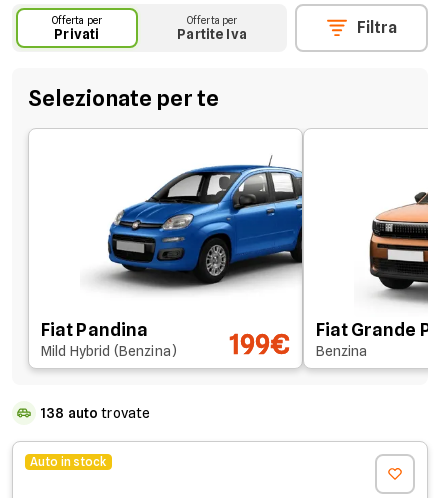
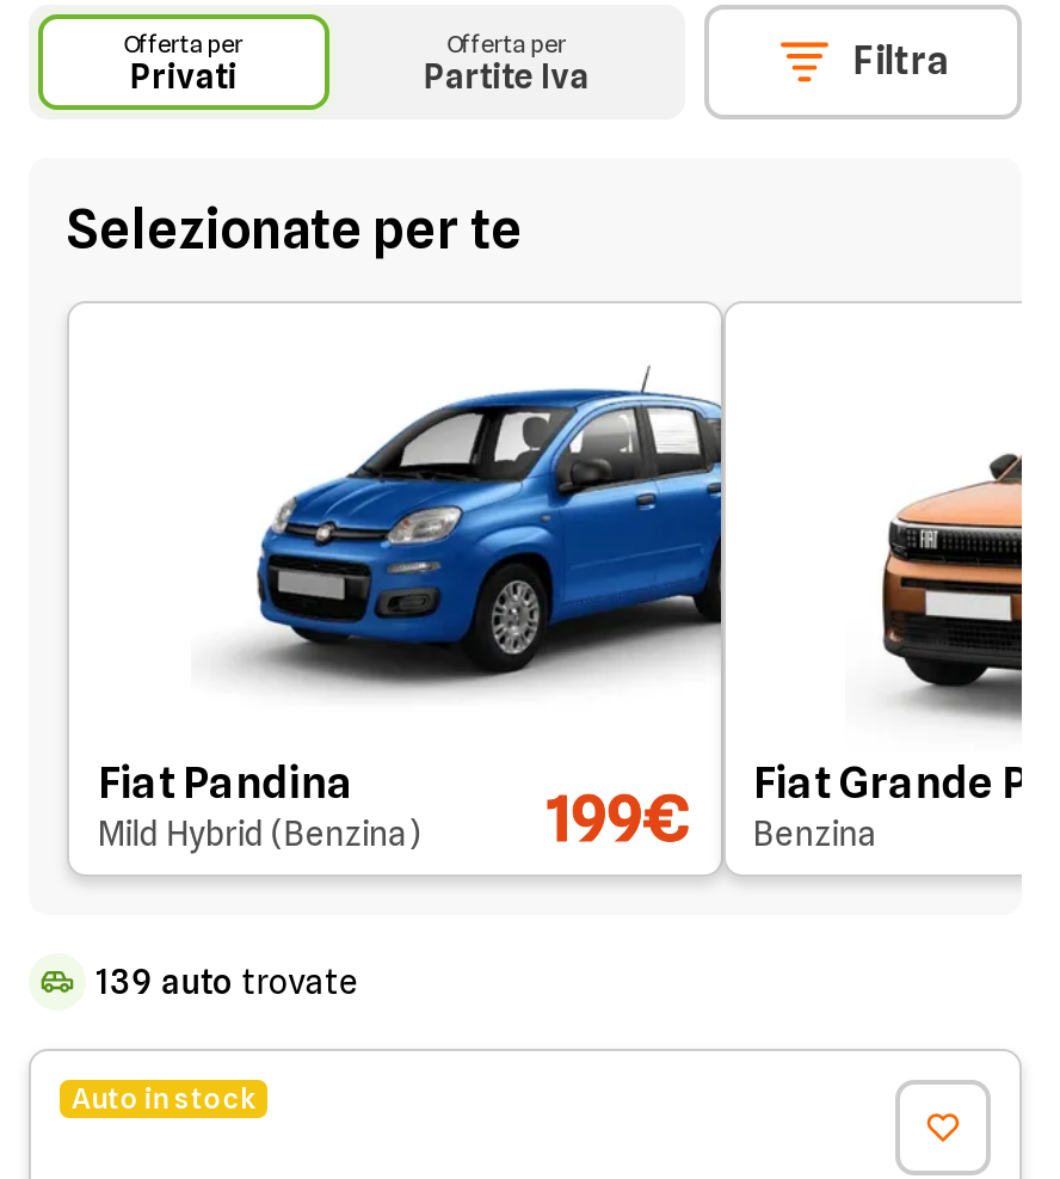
[40,404,150,420] 138 auto trovate -> [95,962,359,1000] 139 auto trovate

